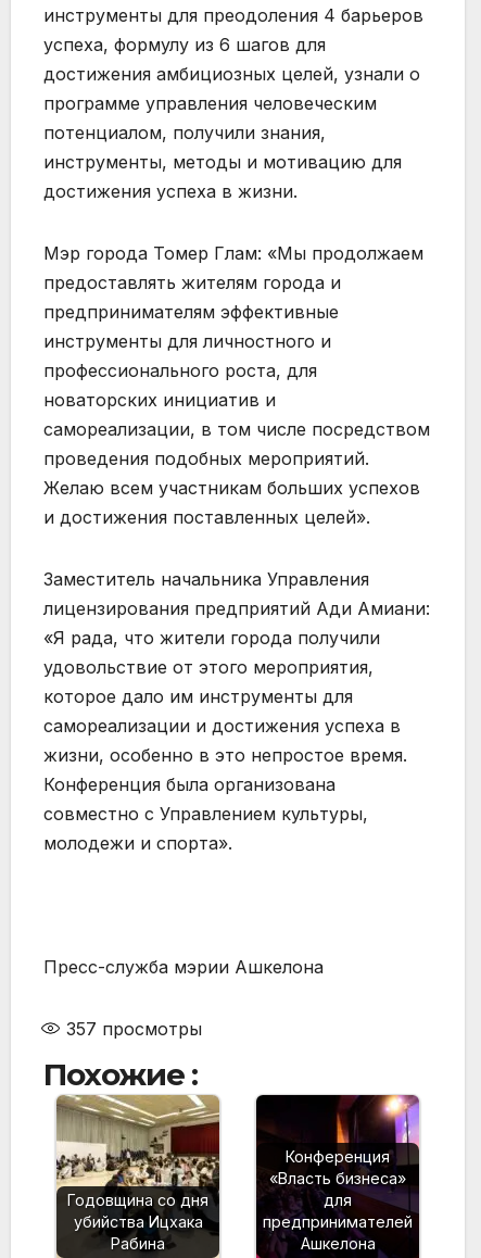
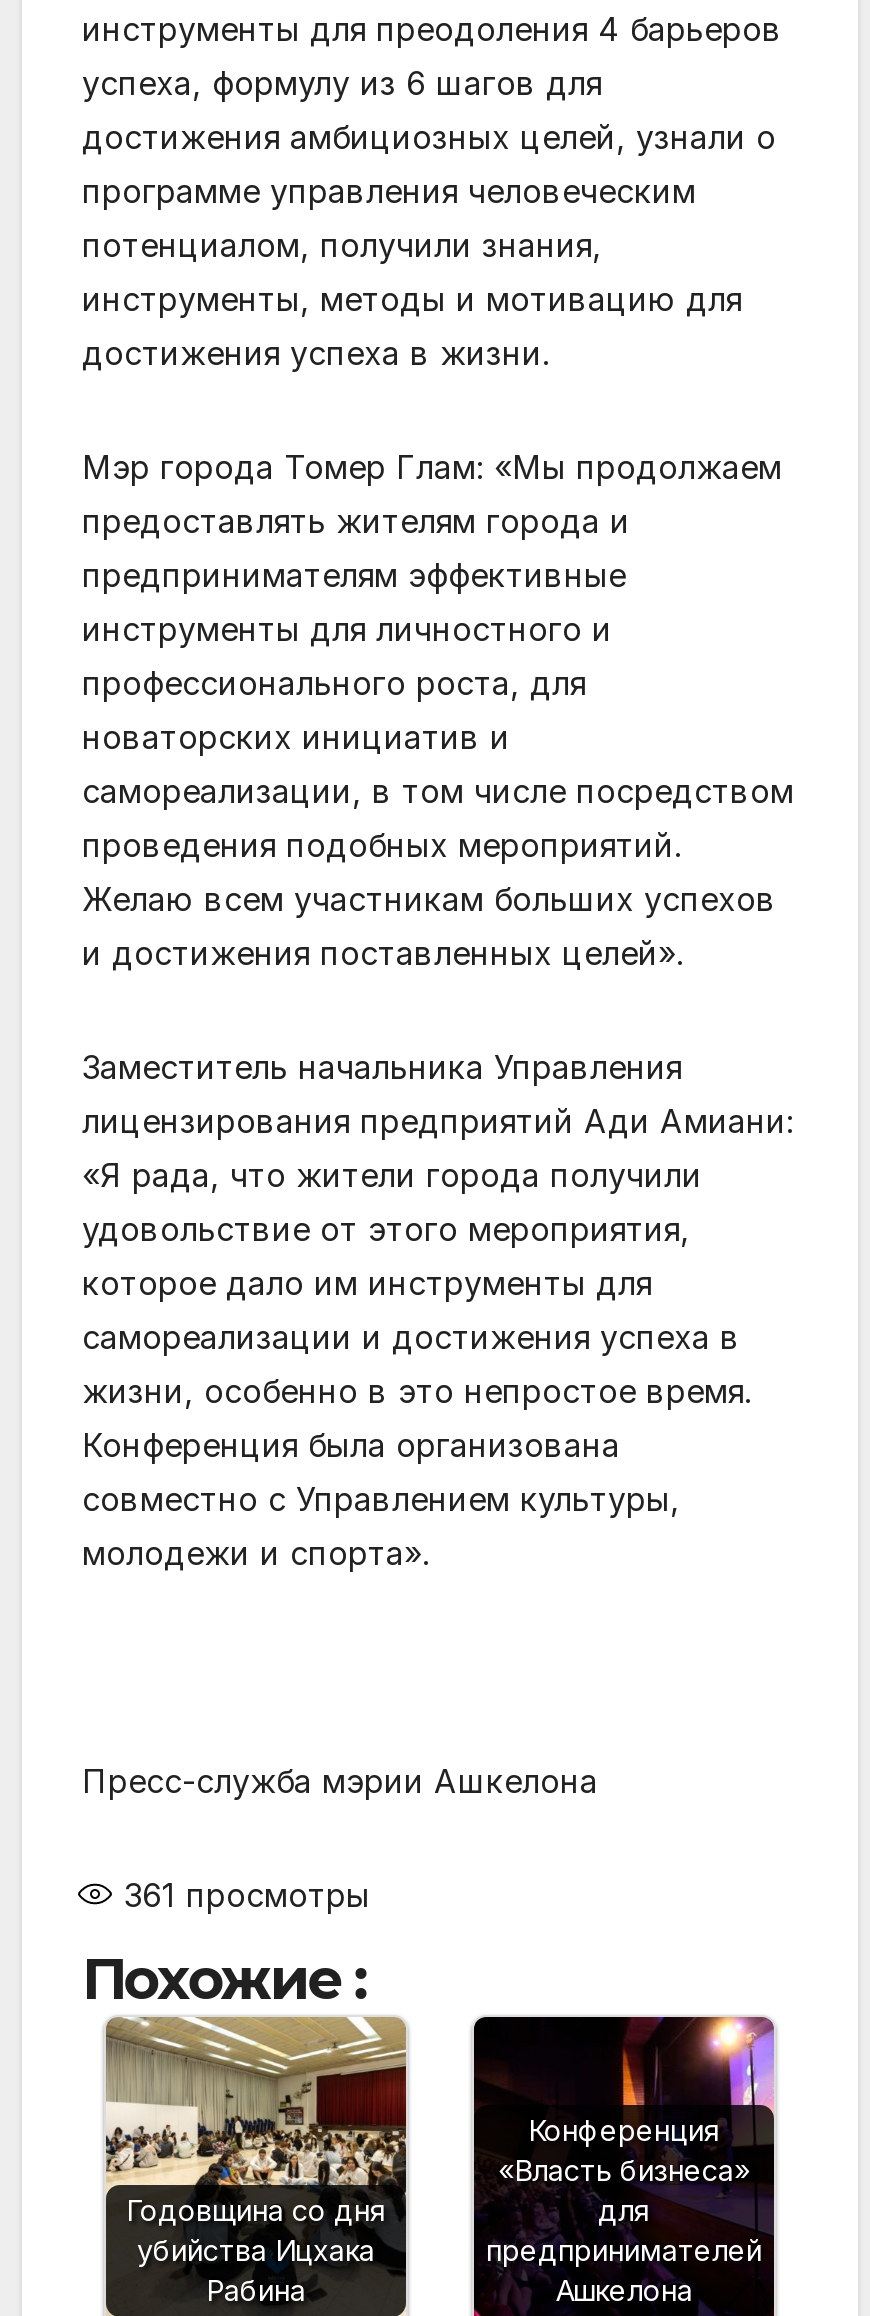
[66,1018,202,1040] 357 просмотры -> [124,1875,370,1915] 361 просмотры

